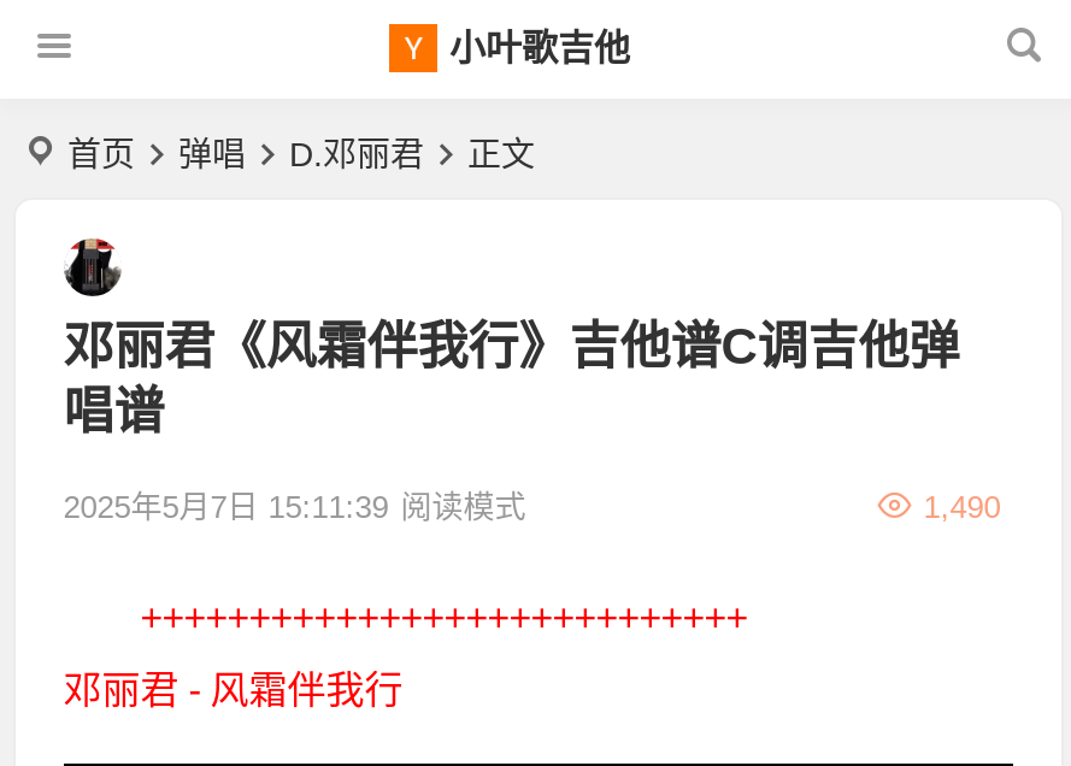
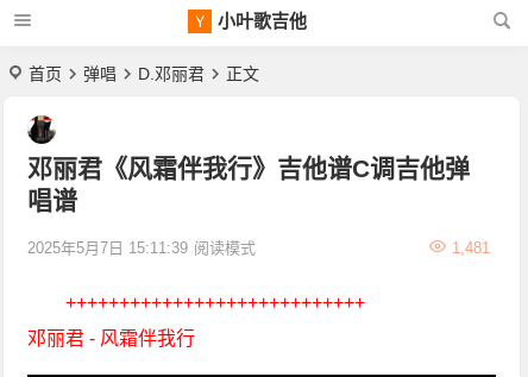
[923,489,1000,525] 1,490 -> [452,239,490,257] 1,481

